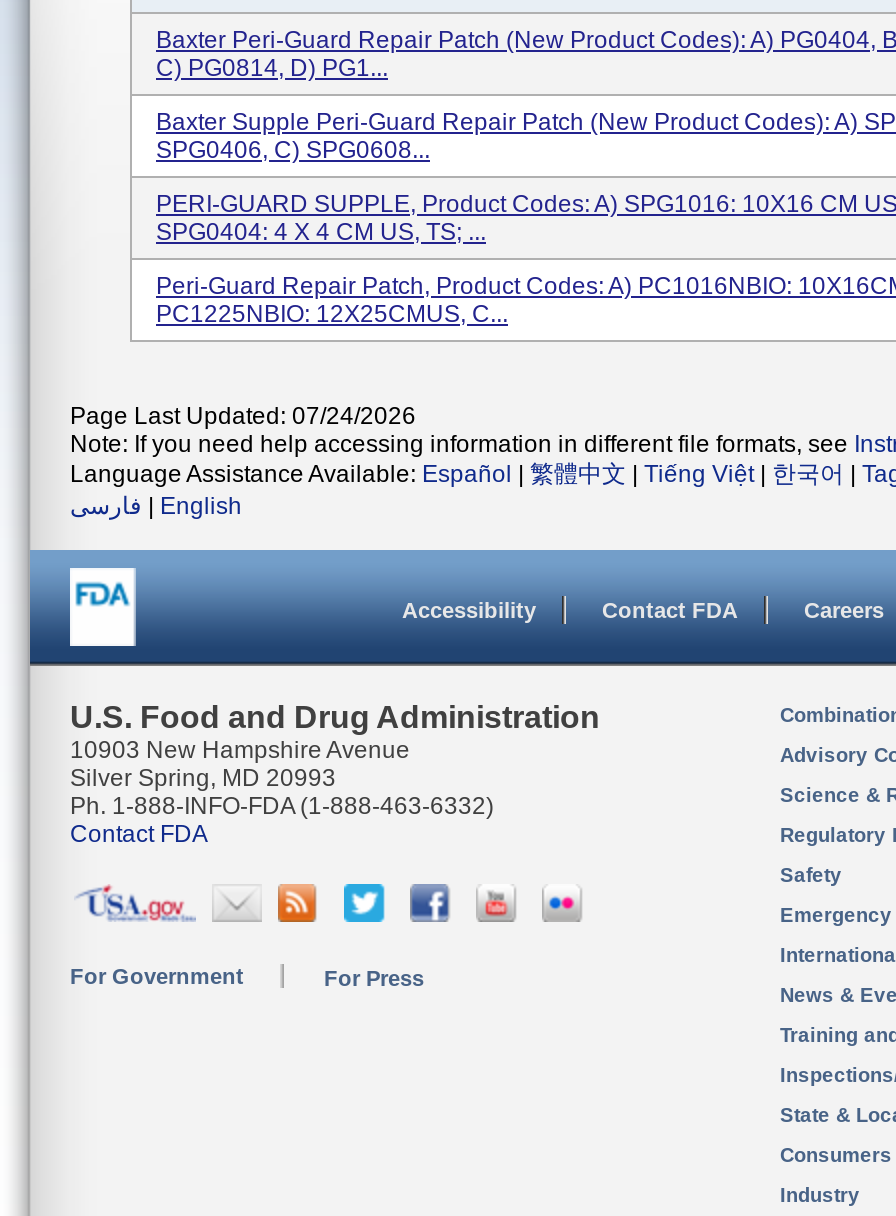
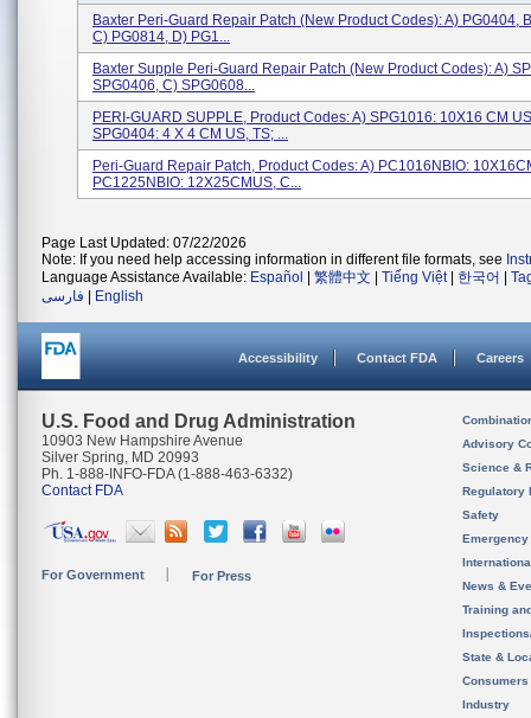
[70,402,416,430] Page Last Updated: 07/24/2026 -> [41,235,247,251] Page Last Updated: 07/22/2026

